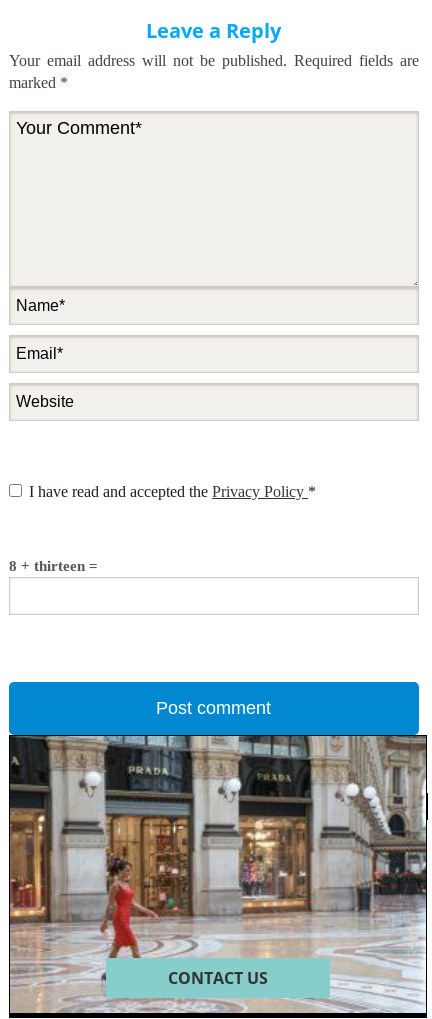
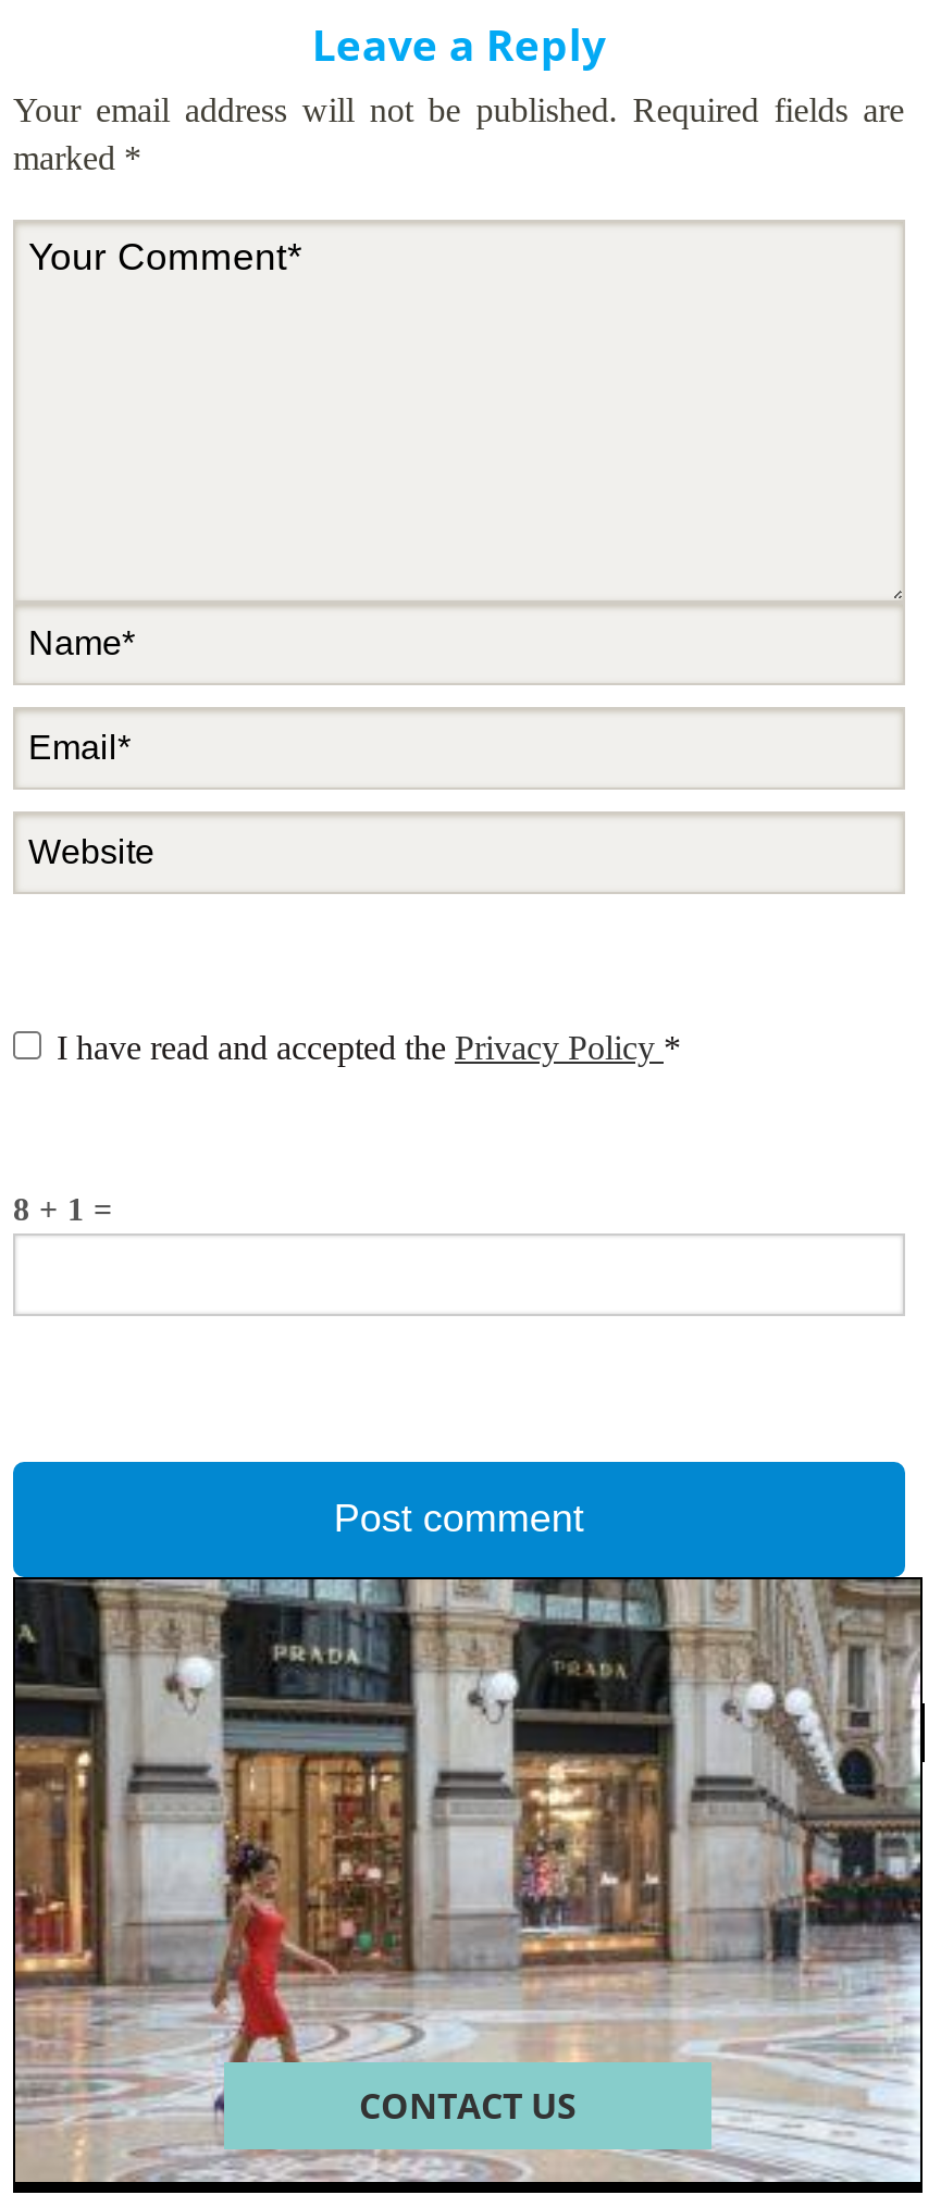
[9,558,98,574] 8 + thirteen = -> [13,1193,113,1228] 8 + 1 =

